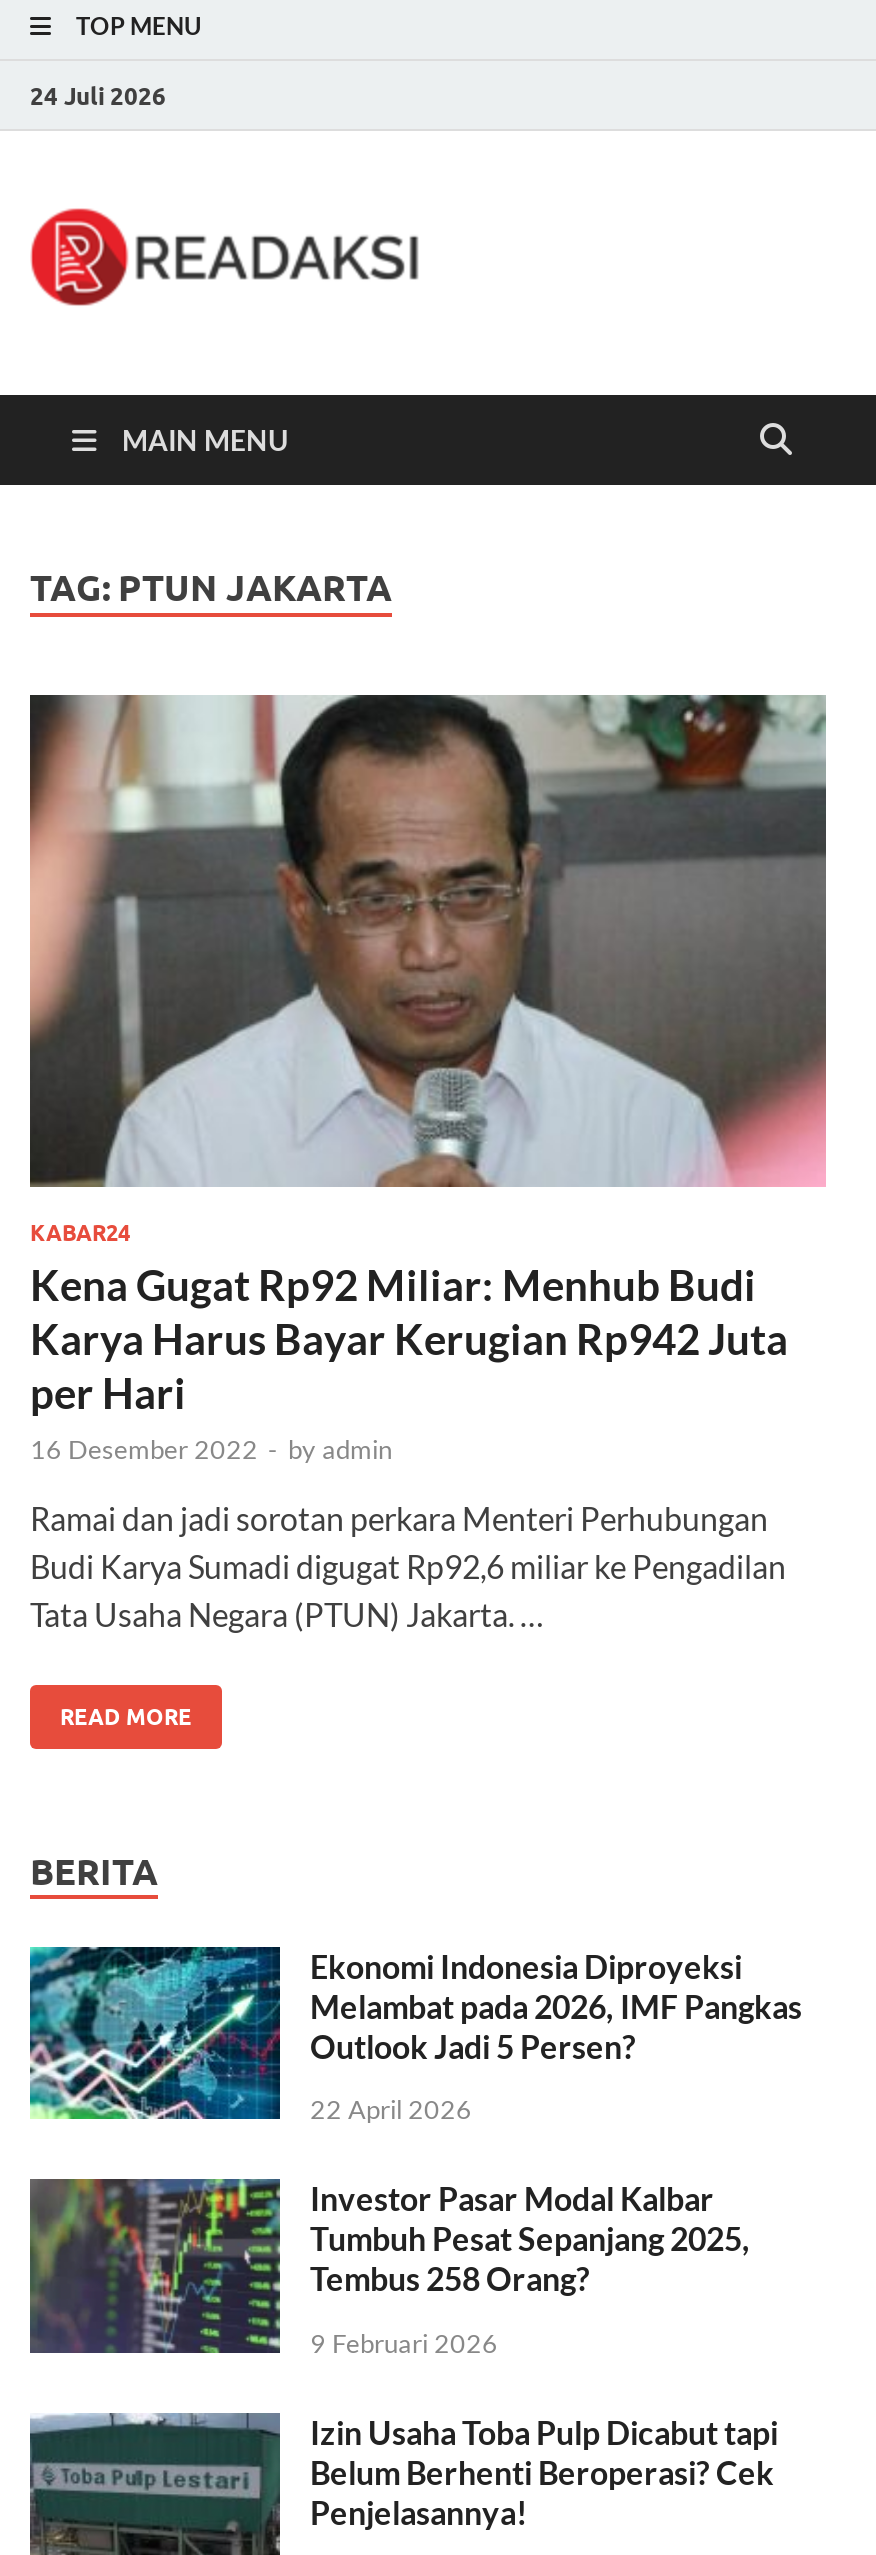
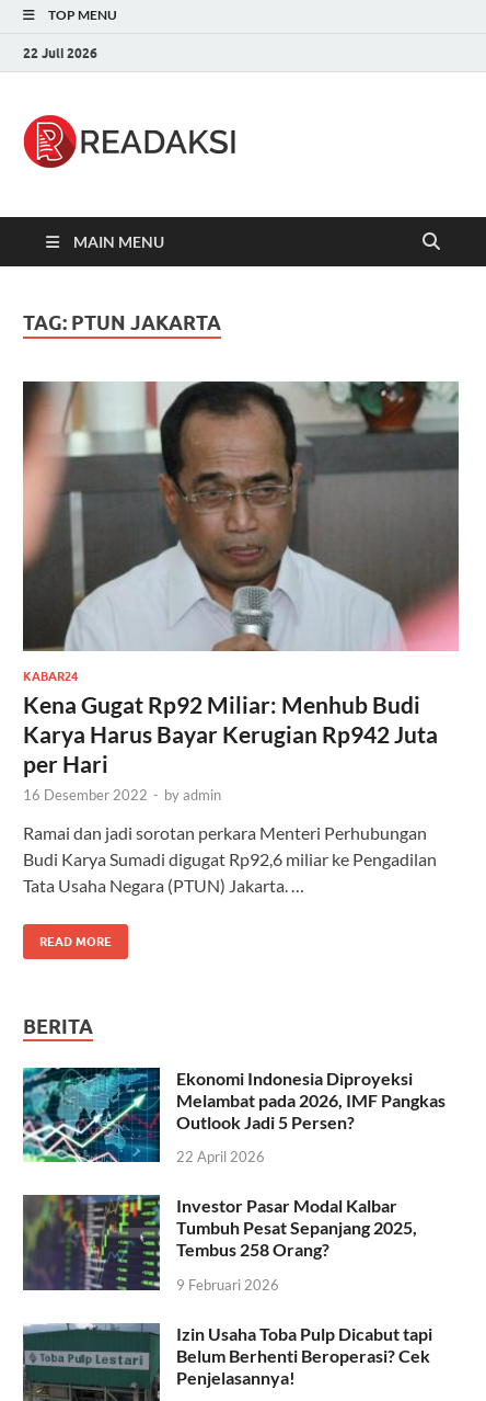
[30,80,166,110] 24 Juli 2026 -> [23,44,97,61] 22 Juli 2026

